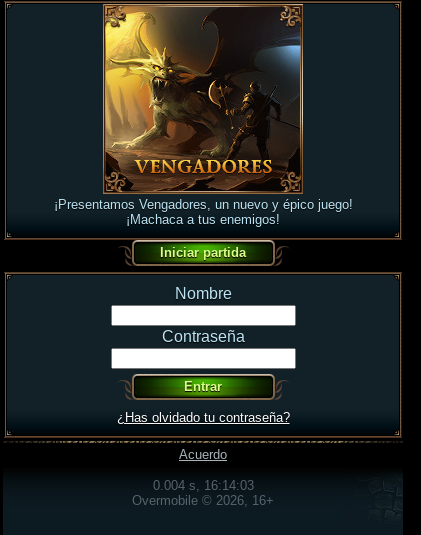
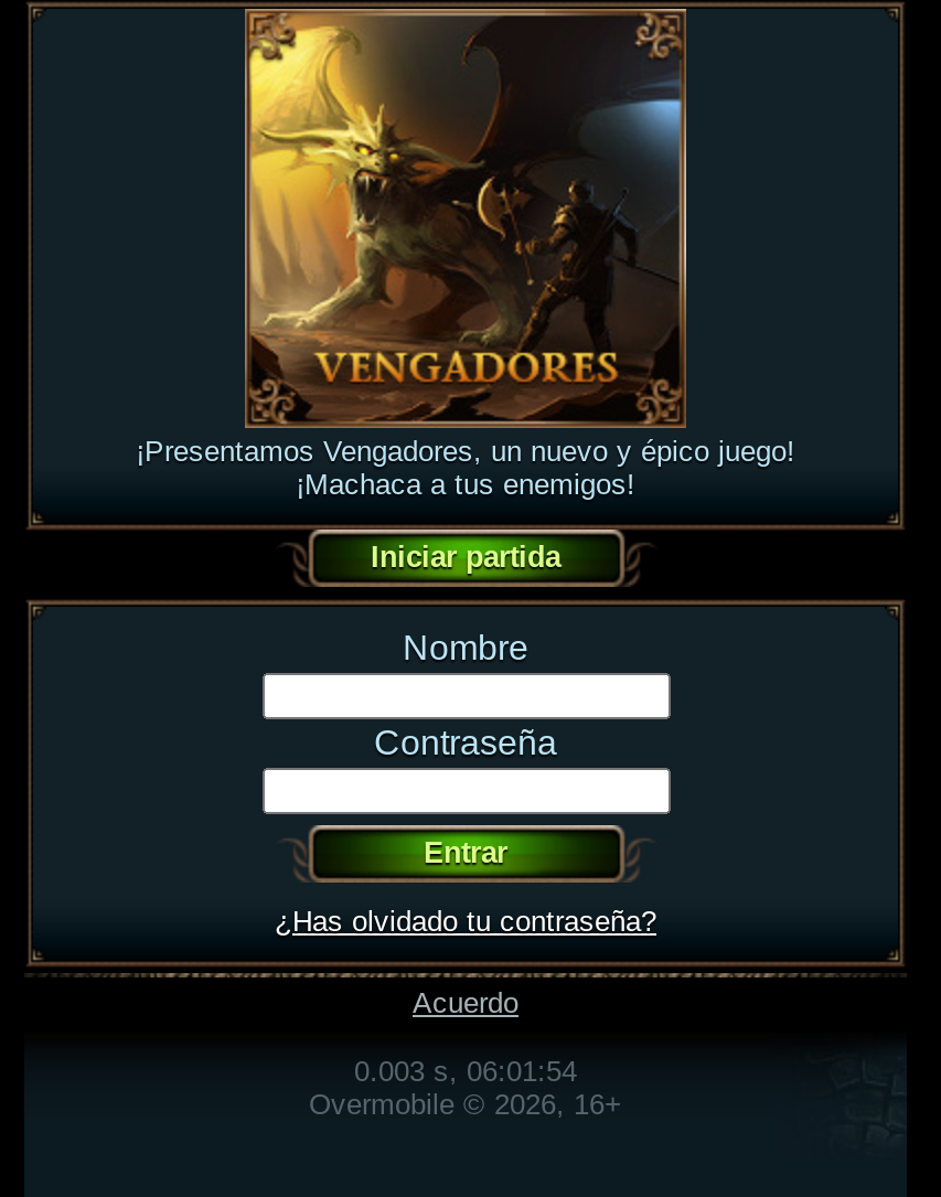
[152,477,253,492] 0.004 s, 16:14:03 -> [354,1054,577,1087] 0.003 s, 06:01:54

